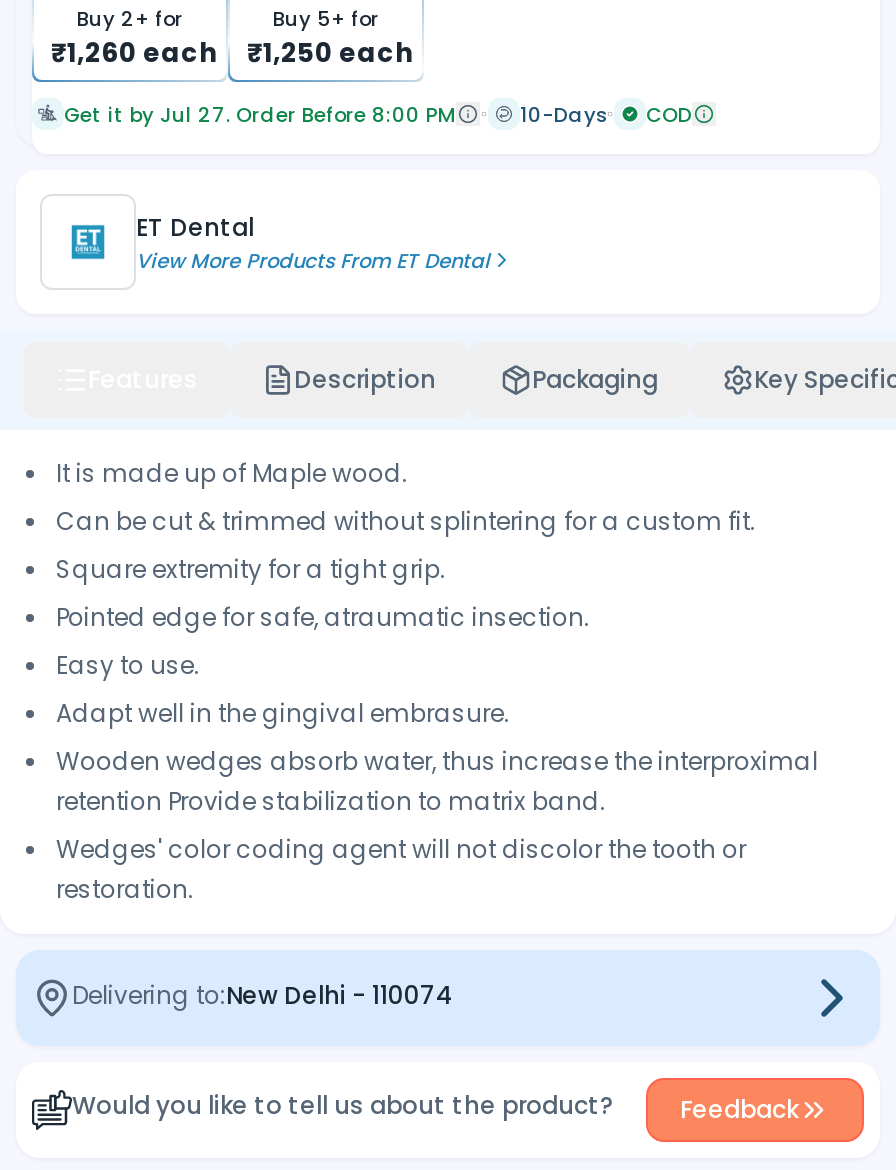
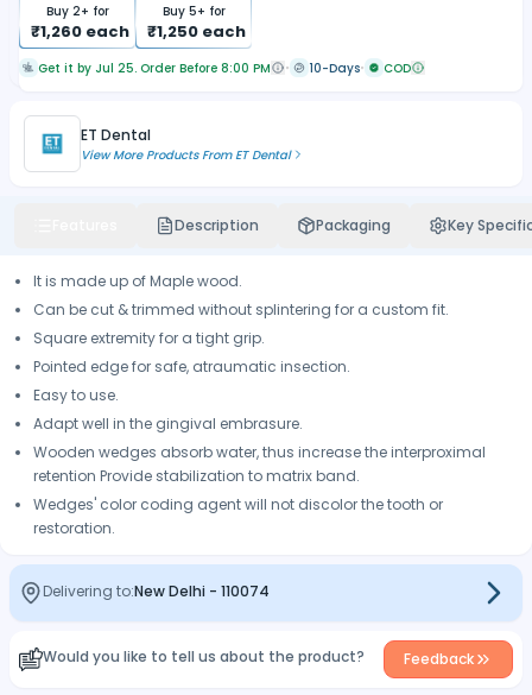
[64,99,456,129] Get it by Jul 27. Order Before 8:00 PM -> [38,59,271,77] Get it by Jul 25. Order Before 8:00 PM

